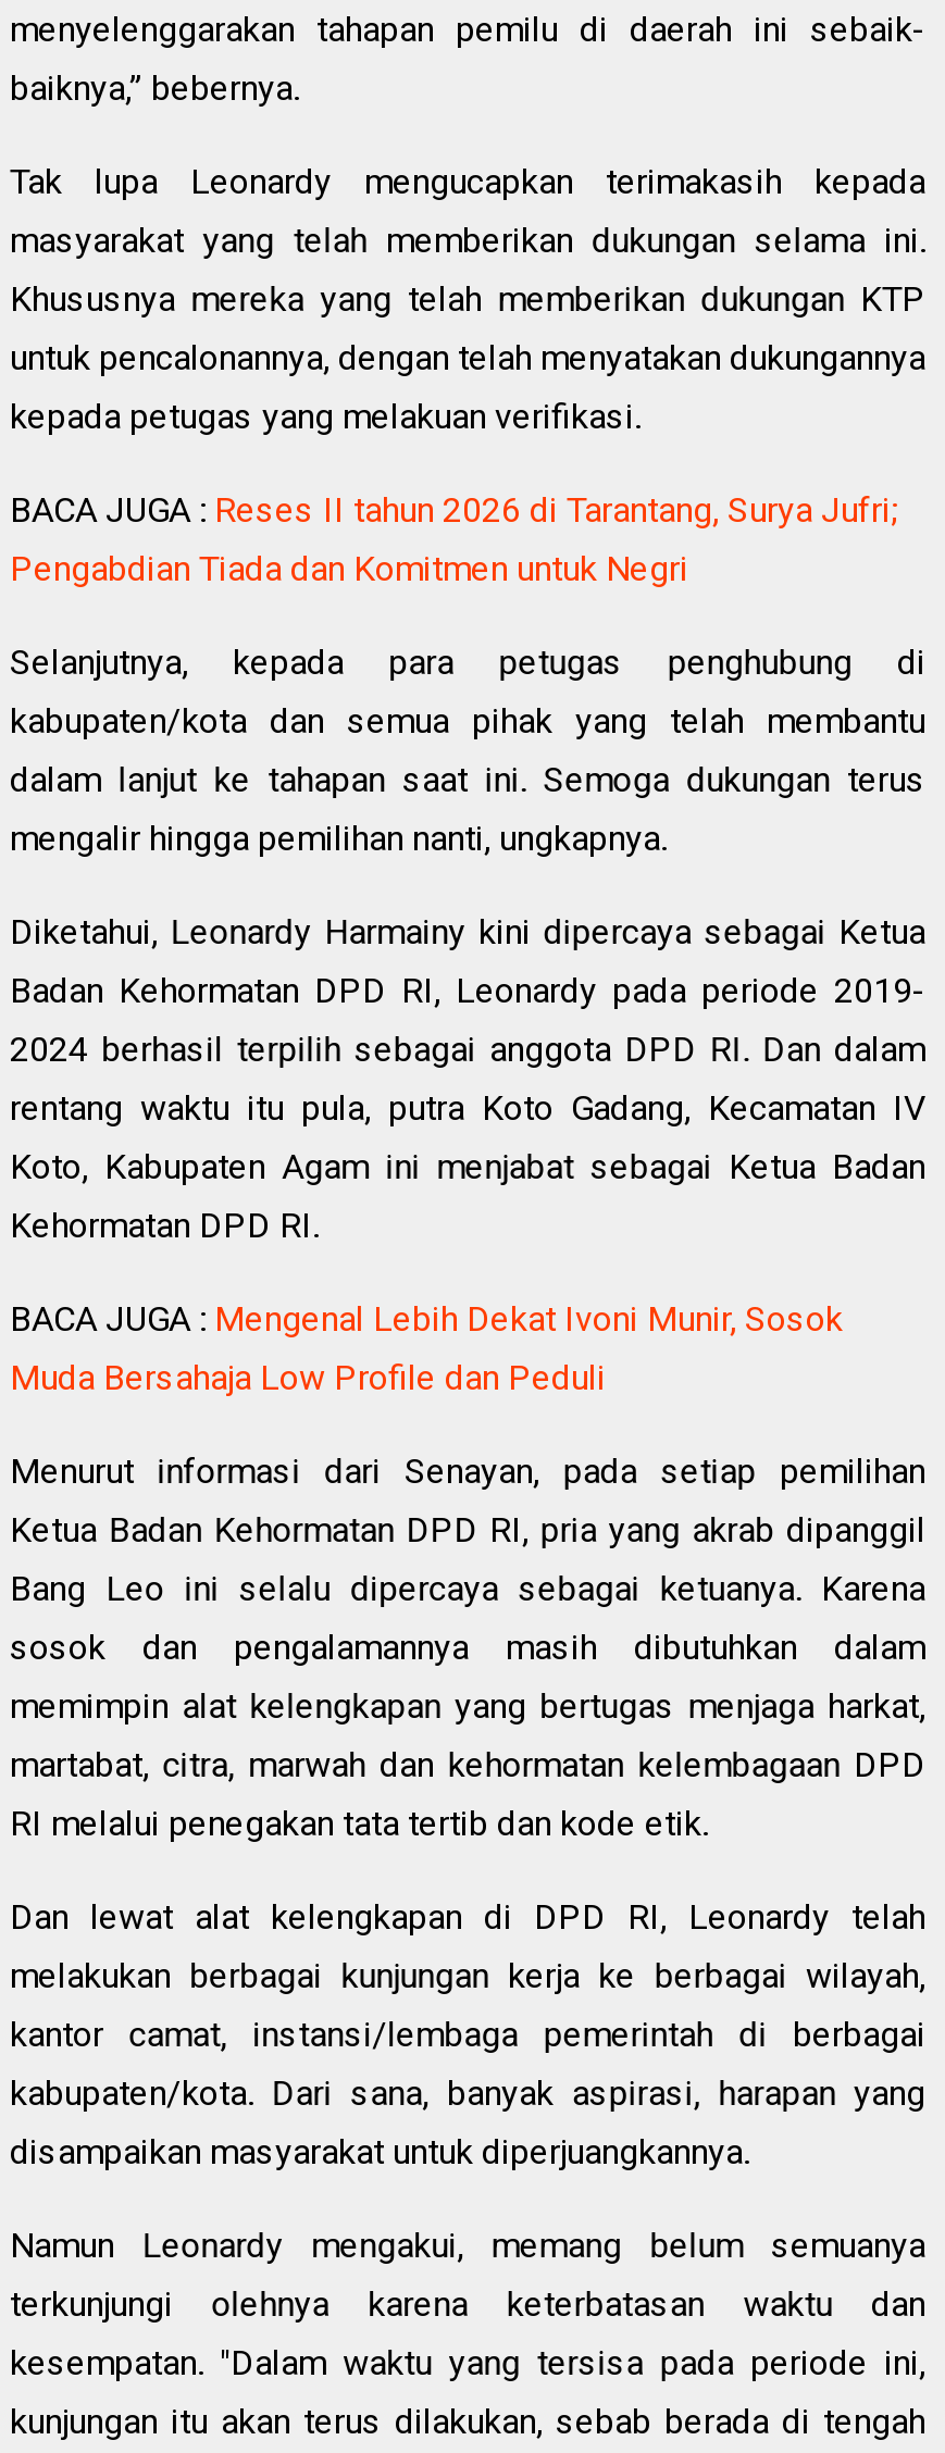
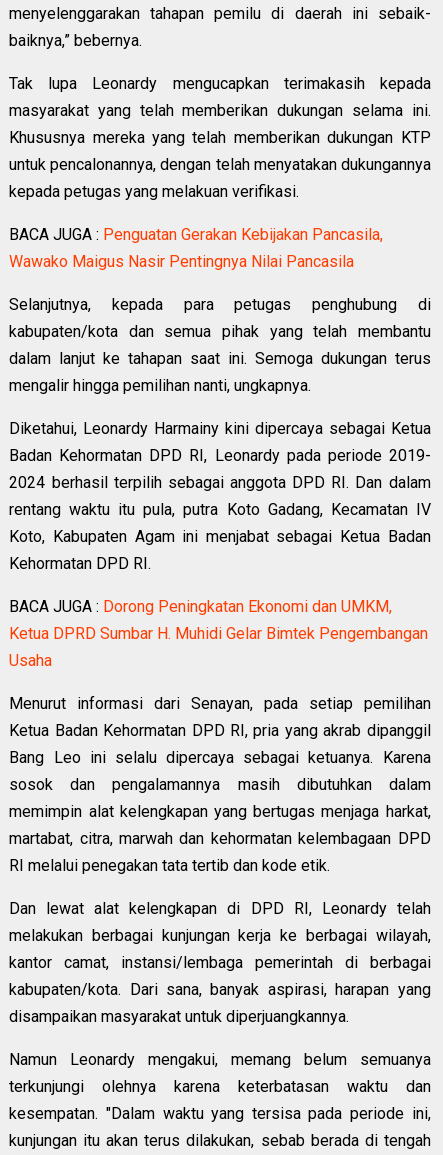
[10,490,897,590] BACA JUGA : Reses II tahun 2026 di Tarantang, Surya Jufri; | Pengabdian Tiada dan Komitmen untuk Negri -> [9,225,383,271] BACA JUGA : Penguatan Gerakan Kebijakan Pancasila, | Wawako Maigus Nasir Pentingnya Nilai Pancasila
[10,1299,843,1399] BACA JUGA : Mengenal Lebih Dekat Ivoni Munir, Sosok | Muda Bersahaja Low Profile dan Peduli -> [9,597,428,670] BACA JUGA : Dorong Peningkatan Ekonomi dan UMKM, | Ketua DPRD Sumbar H. Muhidi Gelar Bimtek Pengembangan | Usaha

